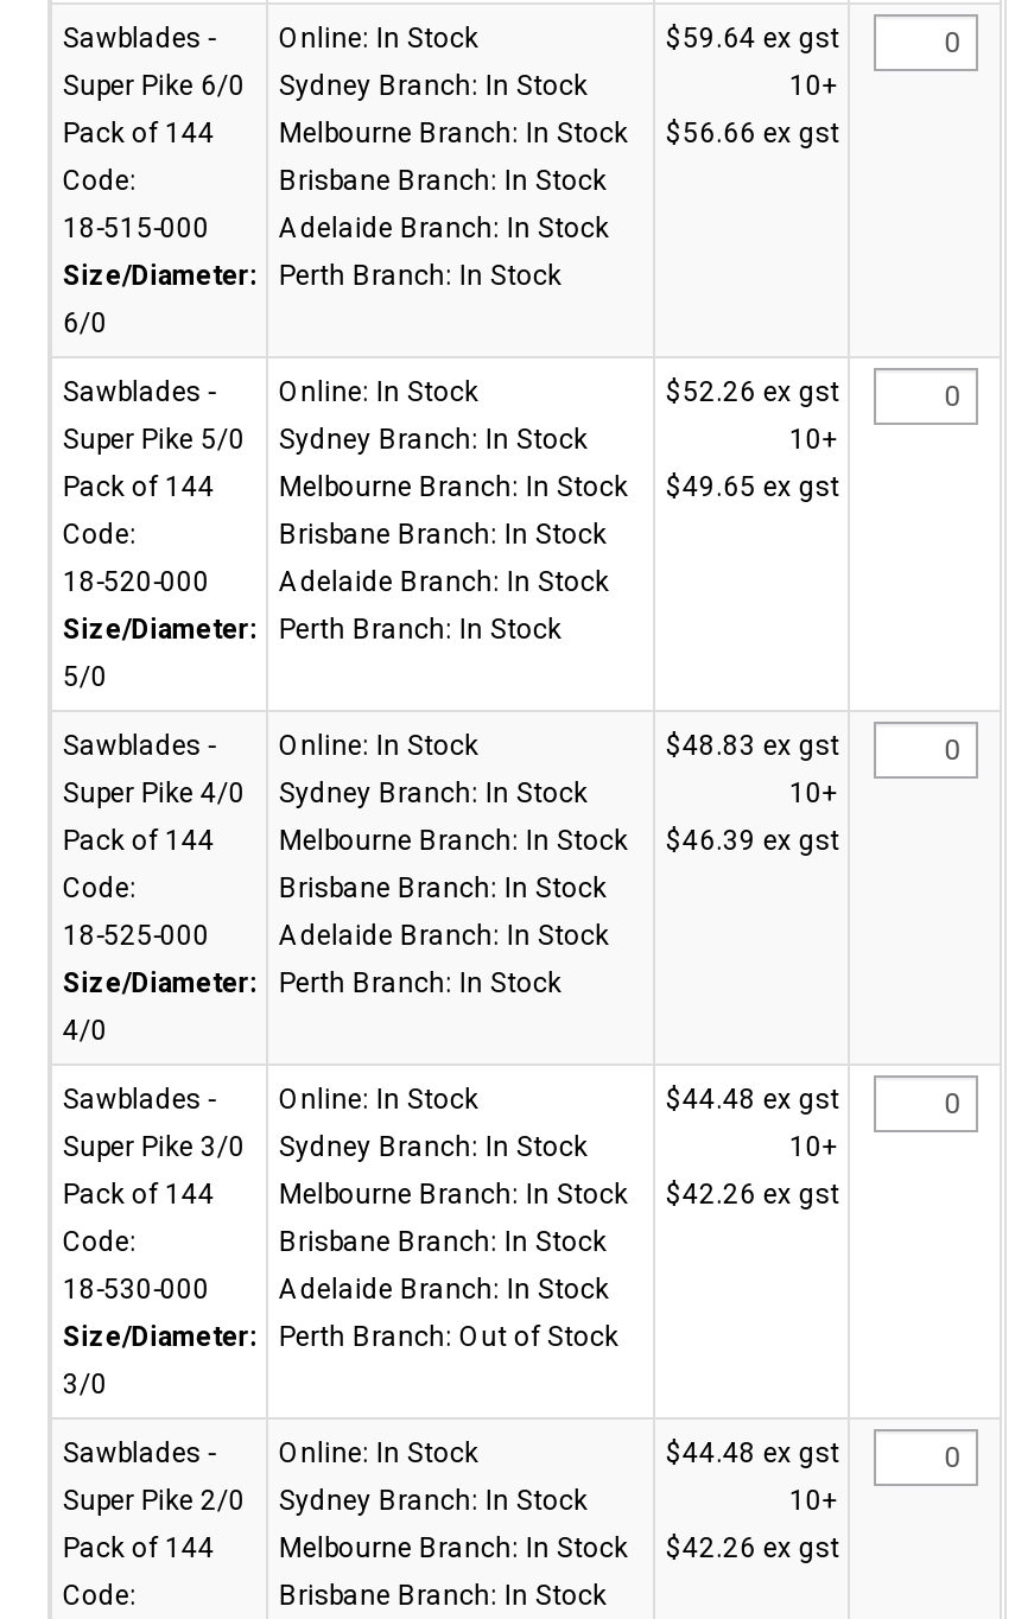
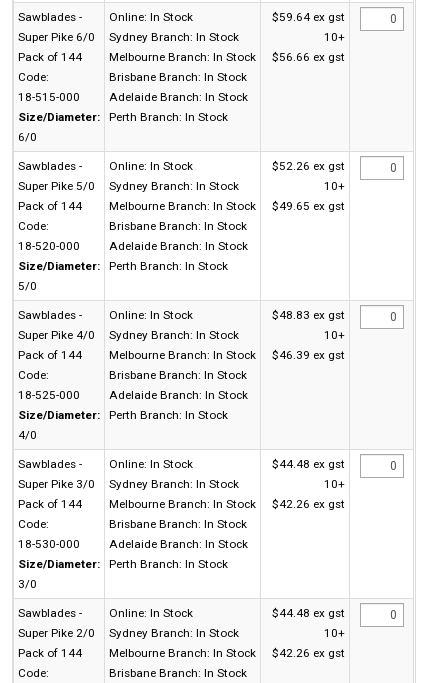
[279,1320,618,1353] Perth Branch: Out of Stock -> [109,557,228,571] Perth Branch: In Stock

